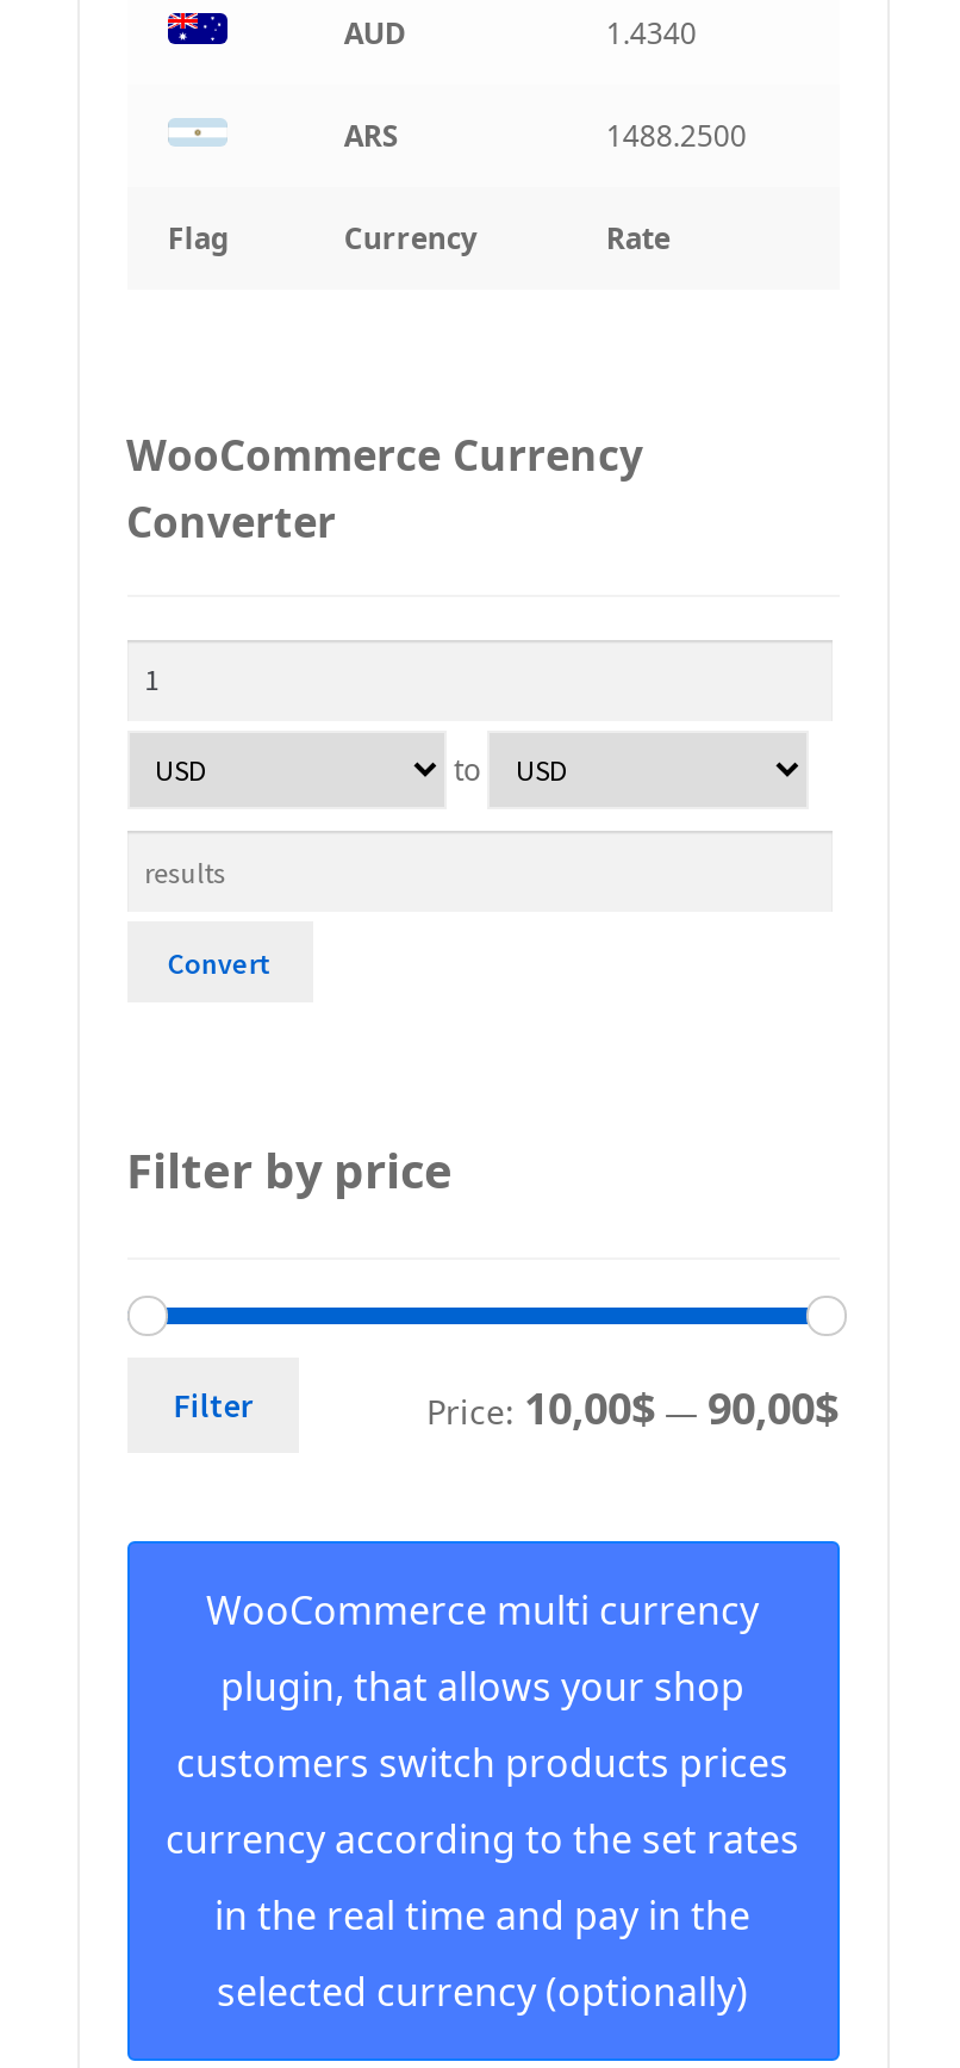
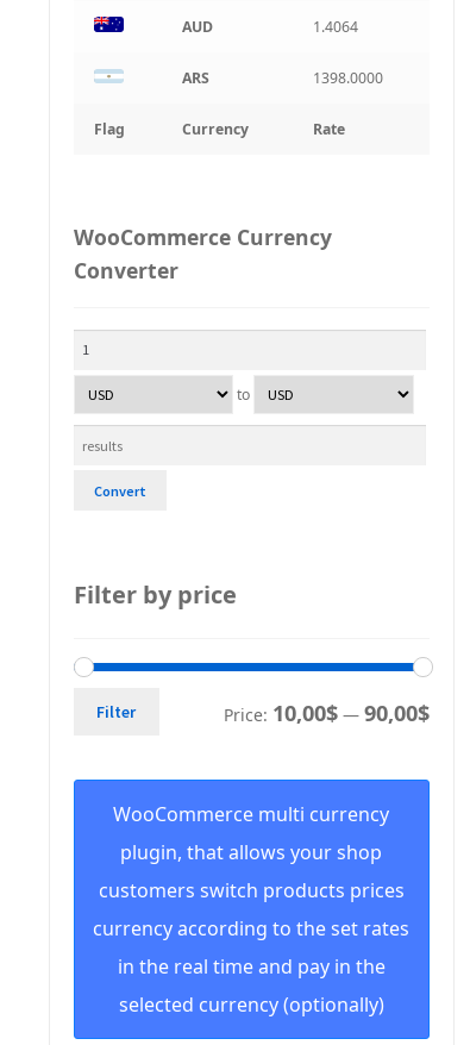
[606,13,696,53] 1.4340 -> [313,16,358,37] 1.4064
[606,115,746,156] 1488.2500 -> [313,68,383,88] 1398.0000

